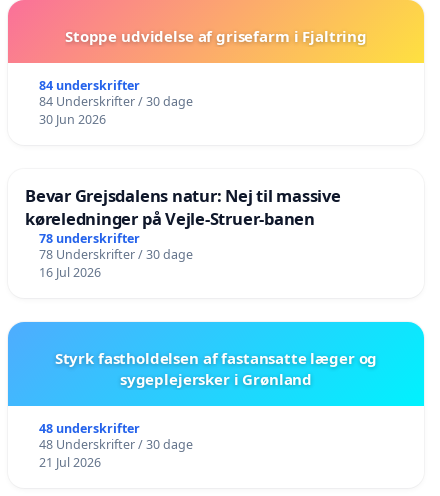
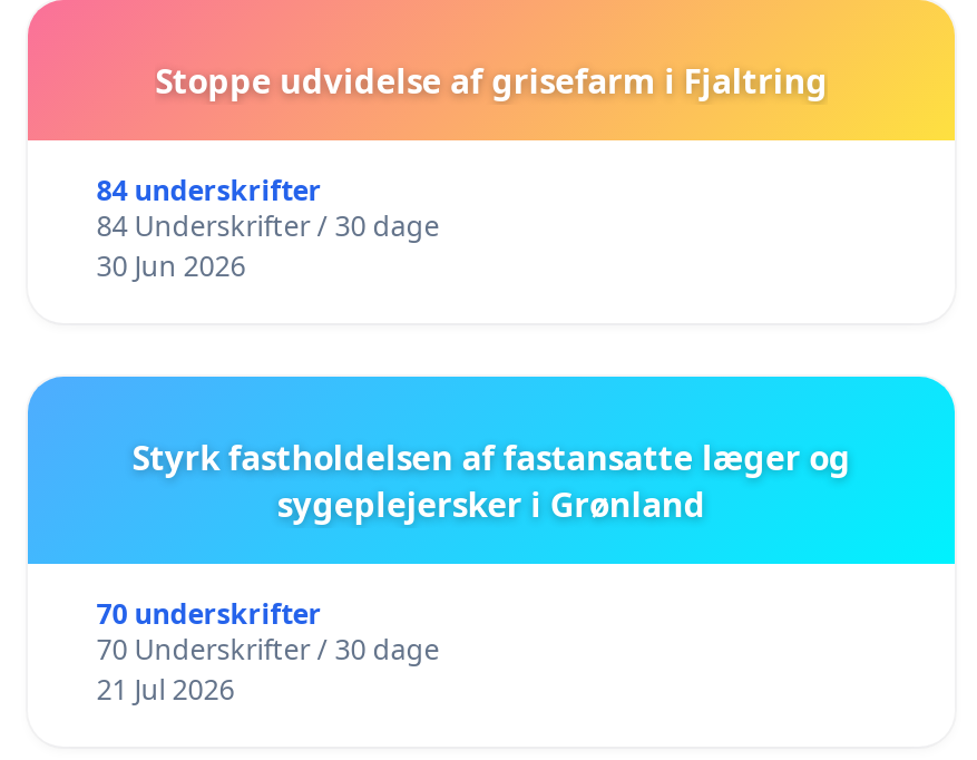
[25,184,341,281] Bevar Grejsdalens natur: Nej til massive | køreledninger på Vejle-Struer-banen | 78 underskrifter | 78 Underskrifter / 30 dage | 16 Jul 2026 -> none
[39,420,140,437] 48 underskrifter -> [96,594,322,632] 70 underskrifter
[39,436,193,453] 48 Underskrifter / 30 dage -> [96,630,440,668] 70 Underskrifter / 30 dage

